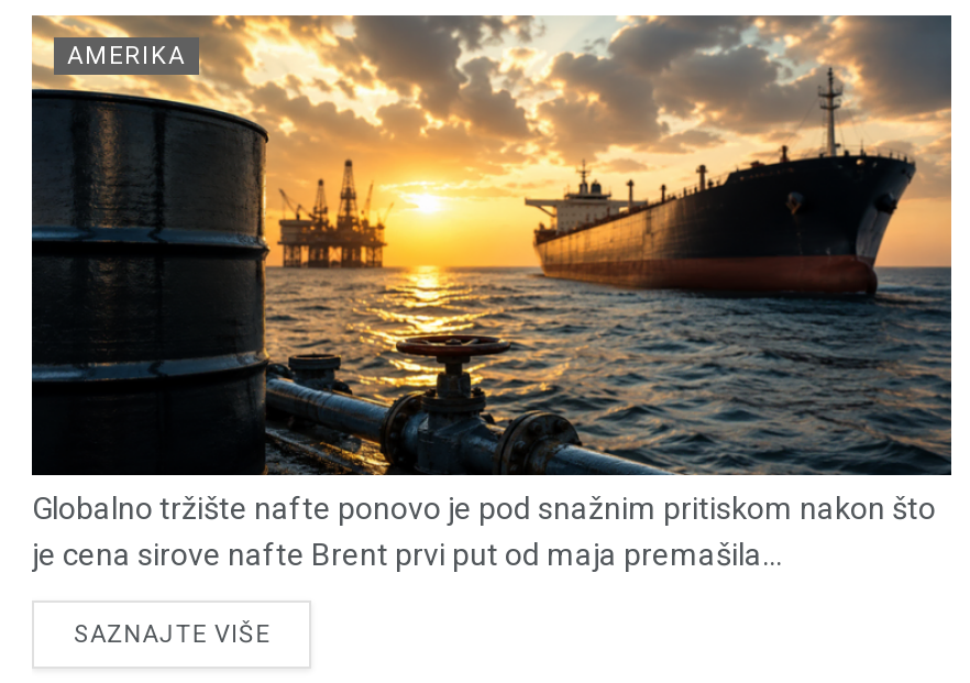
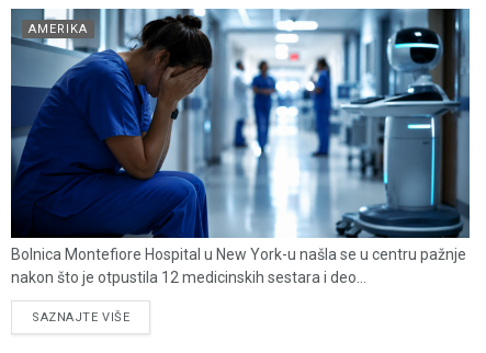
[30,13,954,573] [image] | Globalno tržište nafte ponovo je pod snažnim pritiskom nakon što | je cena sirove nafte Brent prvi put od maja premašila... -> [10,8,471,287] [image] | Bolnica Montefiore Hospital u New York-u našla se u centru pažnje | nakon što je otpustila 12 medicinskih sestara i deo...

